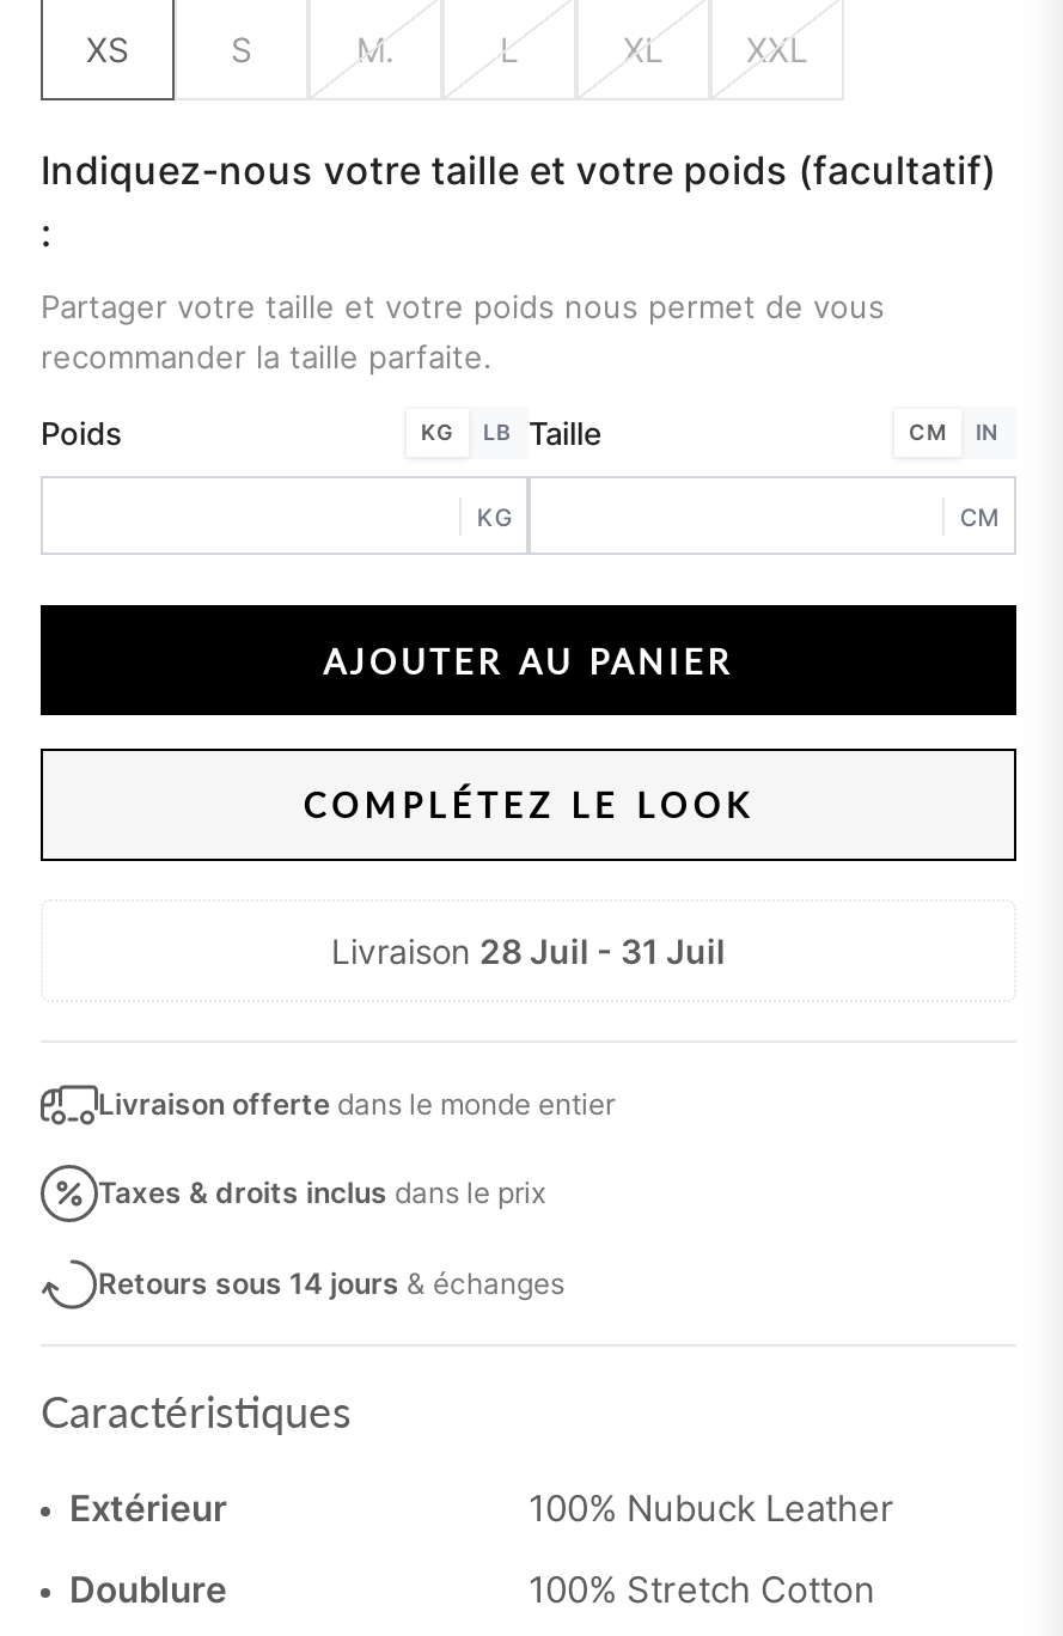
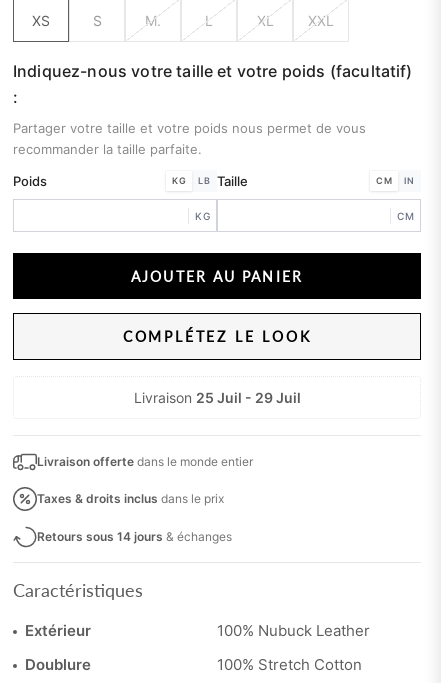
[331,930,726,971] Livraison 28 Juil - 31 Juil -> [133,389,300,406] Livraison 25 Juil - 29 Juil

